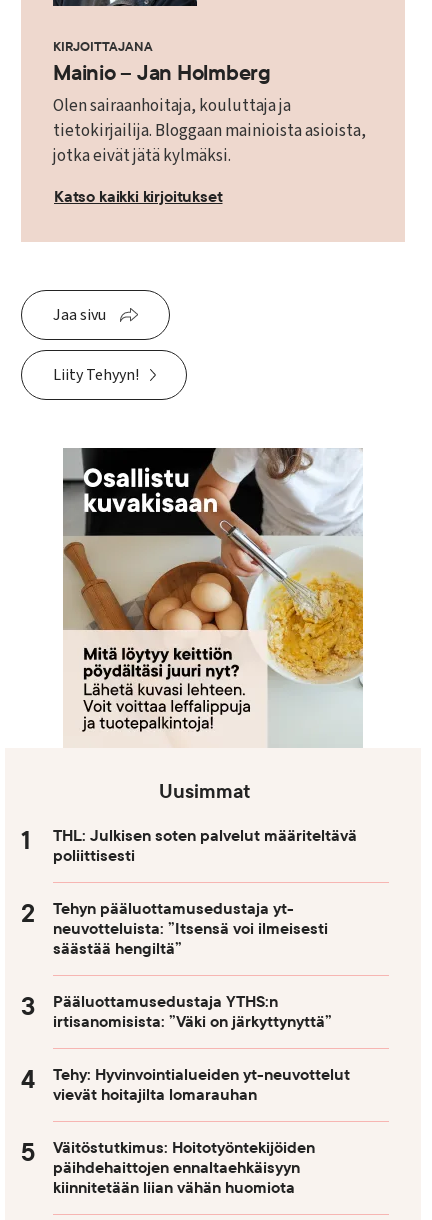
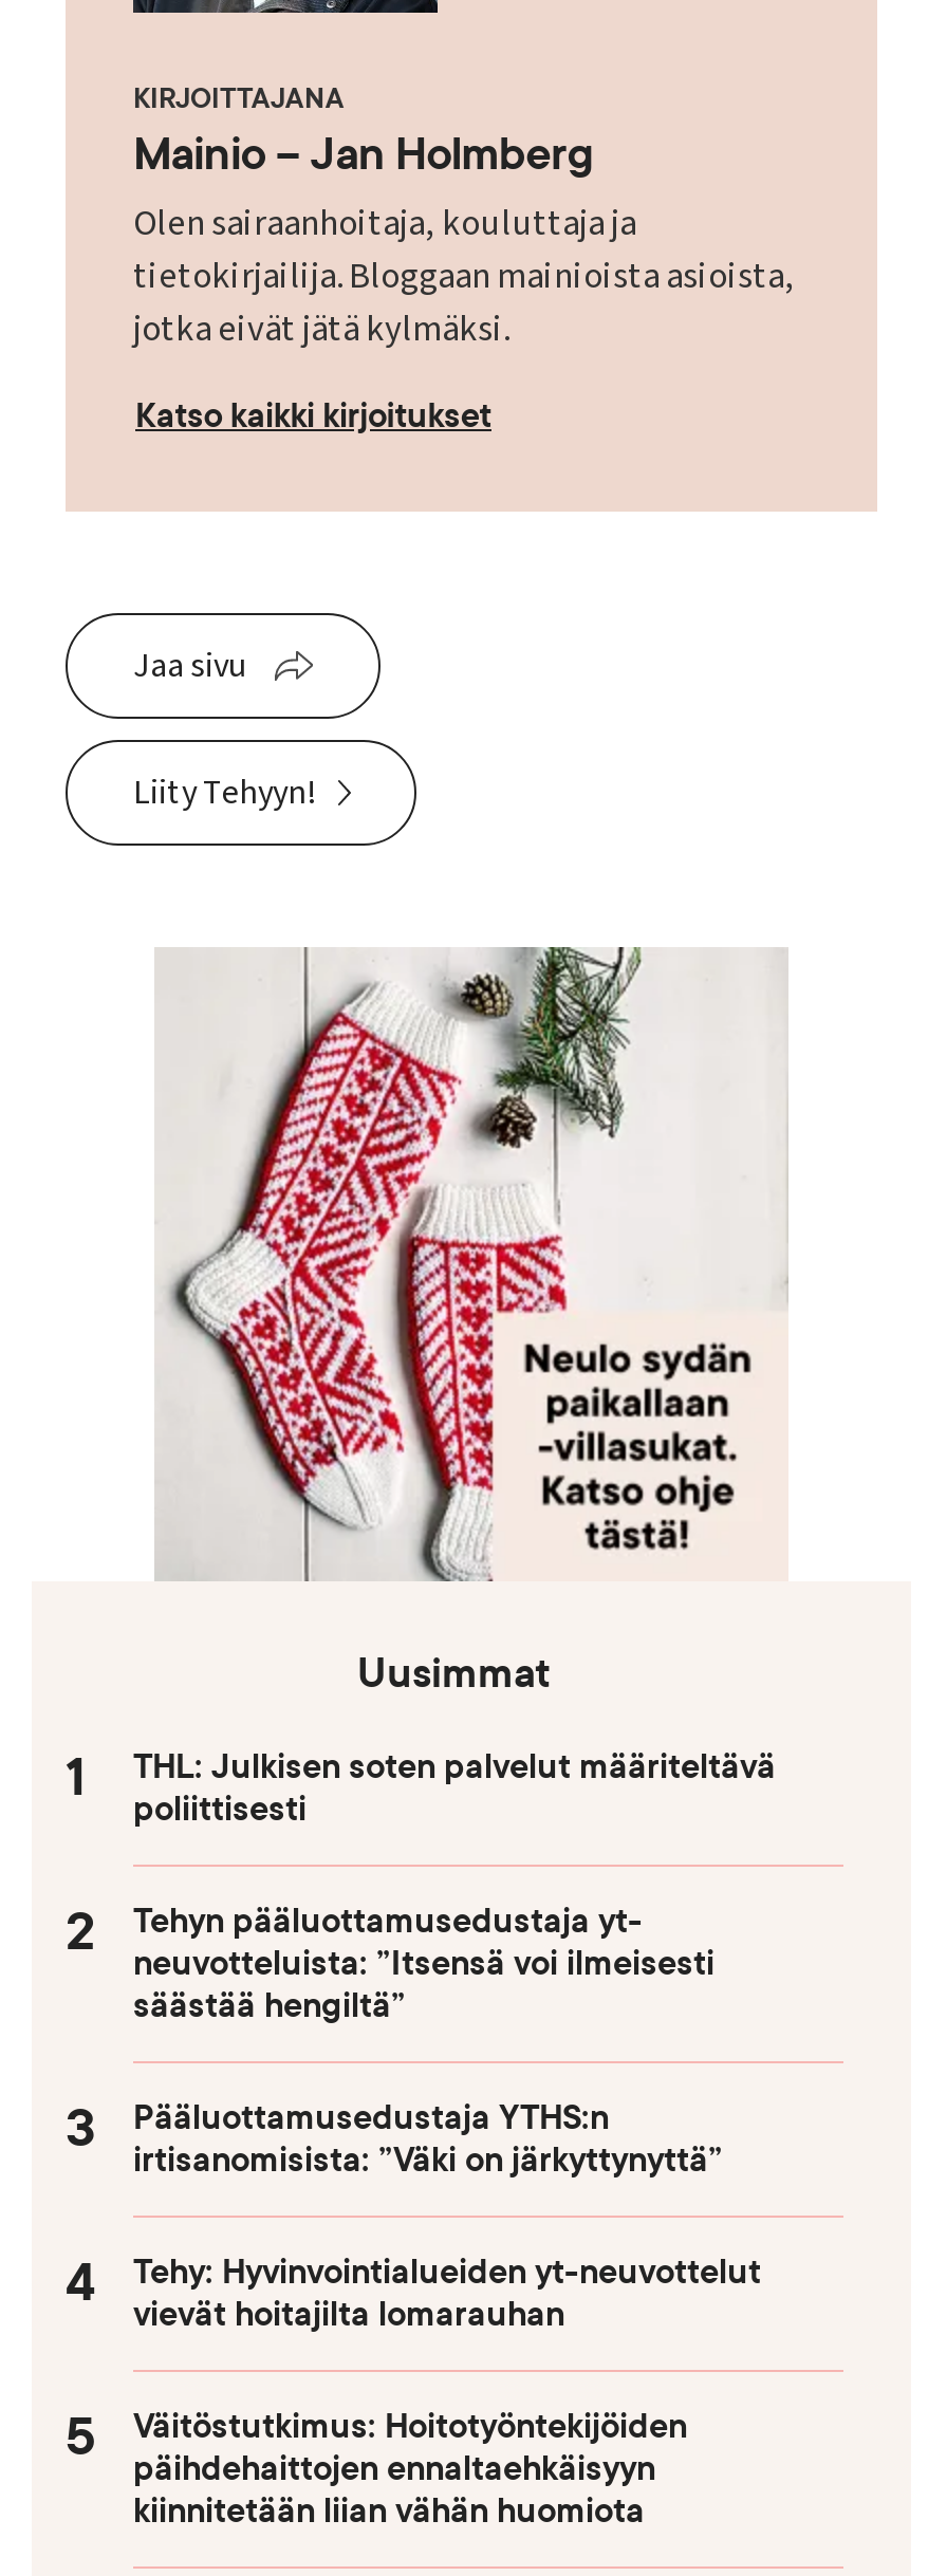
[62,447,364,748] [image] -> [154,947,788,1583] [image]

